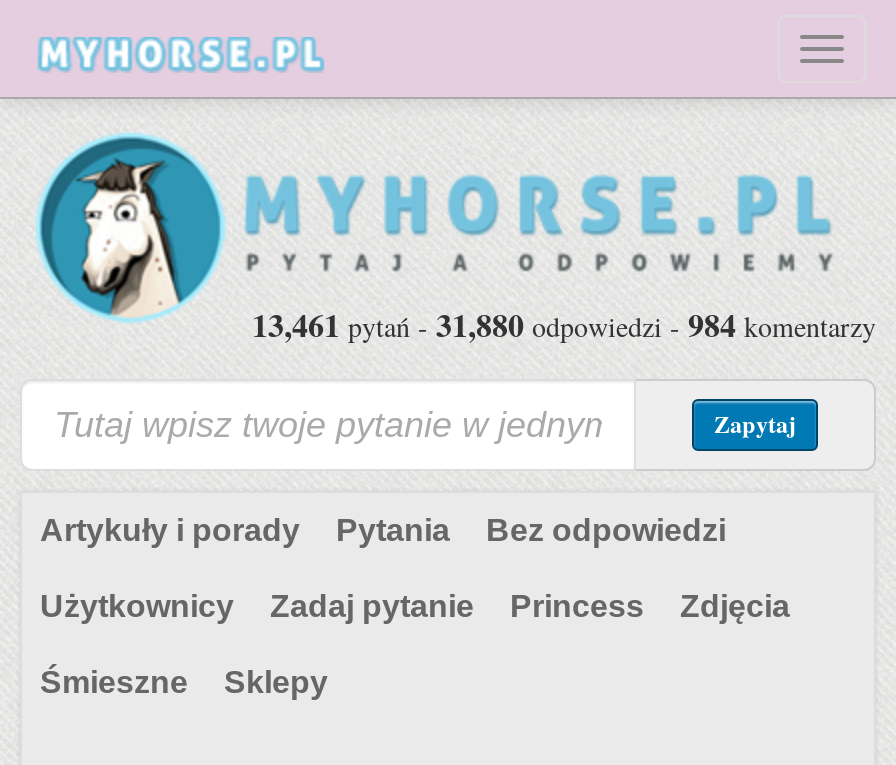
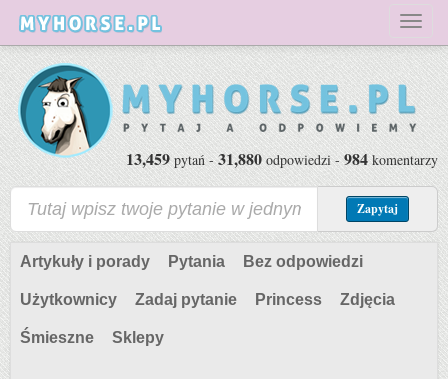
[252,301,876,347] 13,461 pytań - 31,880 odpowiedzi - 984 komentarzy -> [126,147,438,170] 13,459 pytań - 31,880 odpowiedzi - 984 komentarzy

